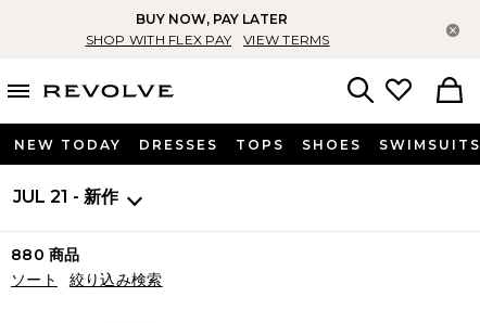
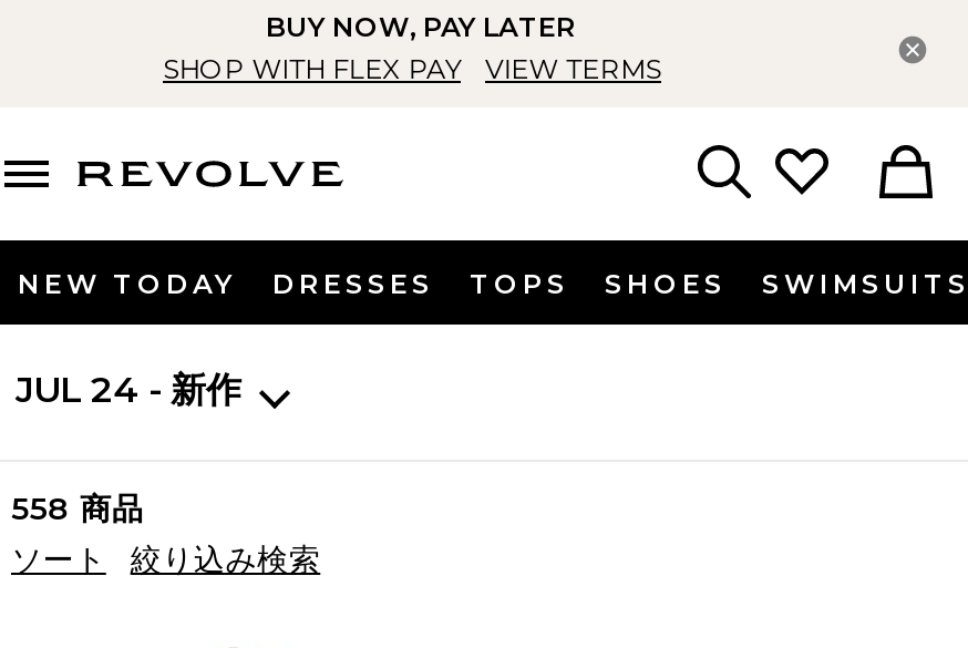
[13,187,118,207] JUL 21 - 新作 -> [16,369,241,411] JUL 24 - 新作
[11,245,80,264] 880商品 -> [11,488,144,528] 558商品

